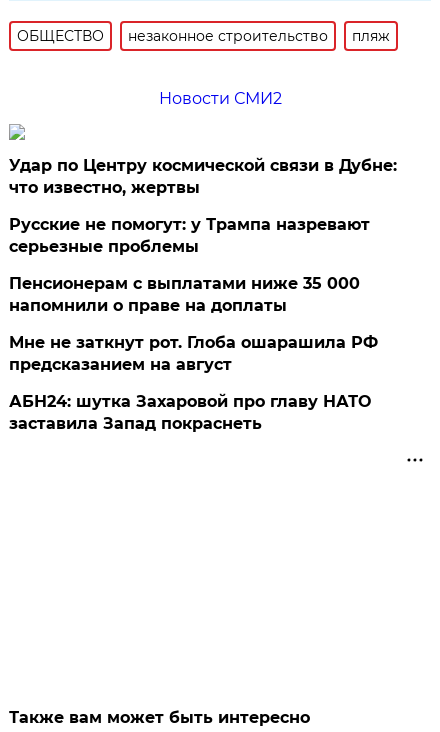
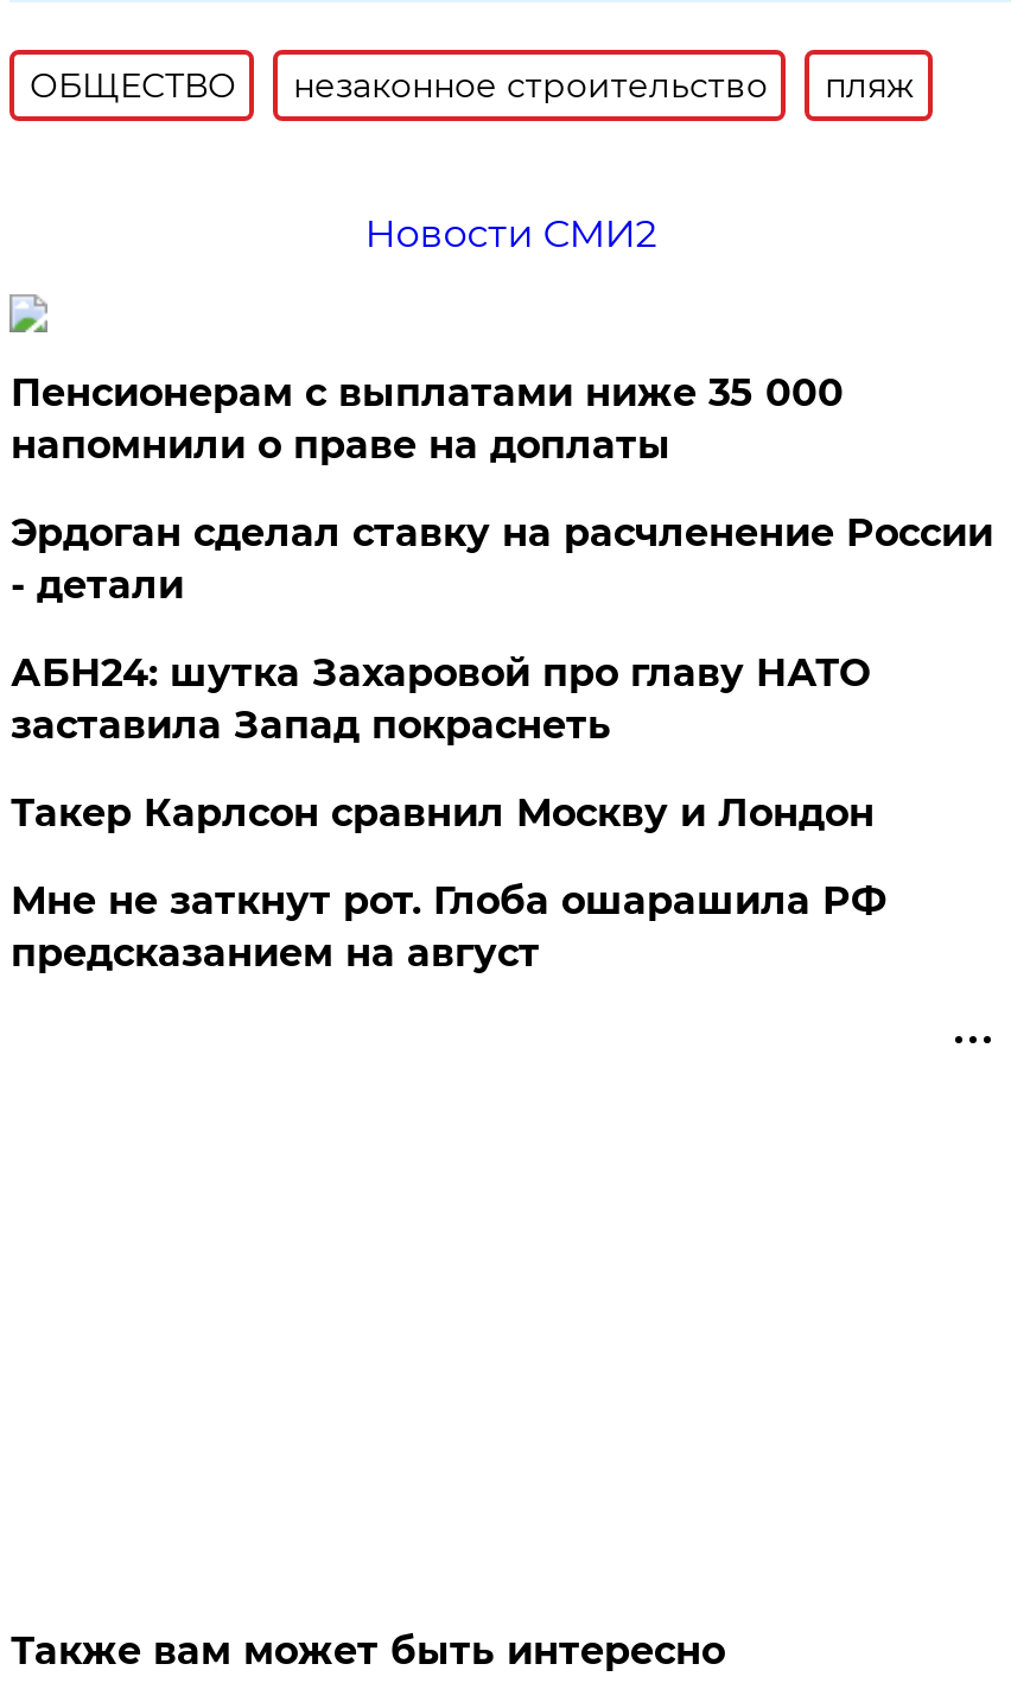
[9,156,397,256] Удар по Центру космической связи в Дубне: | что известно, жертвы | Русские не помогут: у Трампа назревают | серьезные проблемы -> none
moved [9,274,360,315] -> [10,369,843,467]: Пенсионерам с выплатами ниже 35 000 | напомнили о праве на доплаты
none -> [10,509,993,835] Эрдоган сделал ставку на расчленение России | - детали | Такер Карлсон сравнил Москву и Лондон
moved [9,333,378,374] -> [10,877,886,975]: Мне не заткнут рот. Глоба ошарашила РФ | предсказанием на август
moved [9,392,371,433] -> [10,649,870,747]: АБН24: шутка Захаровой про главу НАТО | заставила Запад покраснеть

